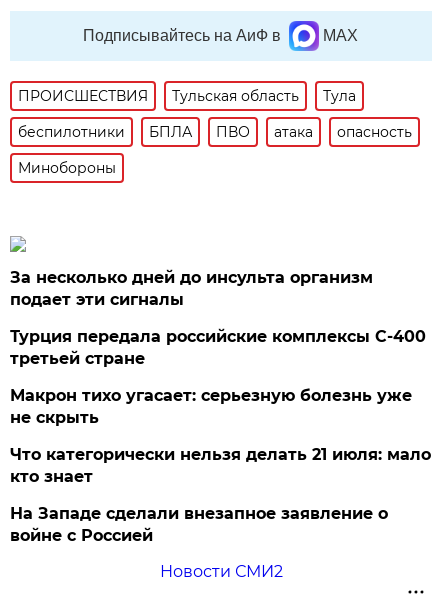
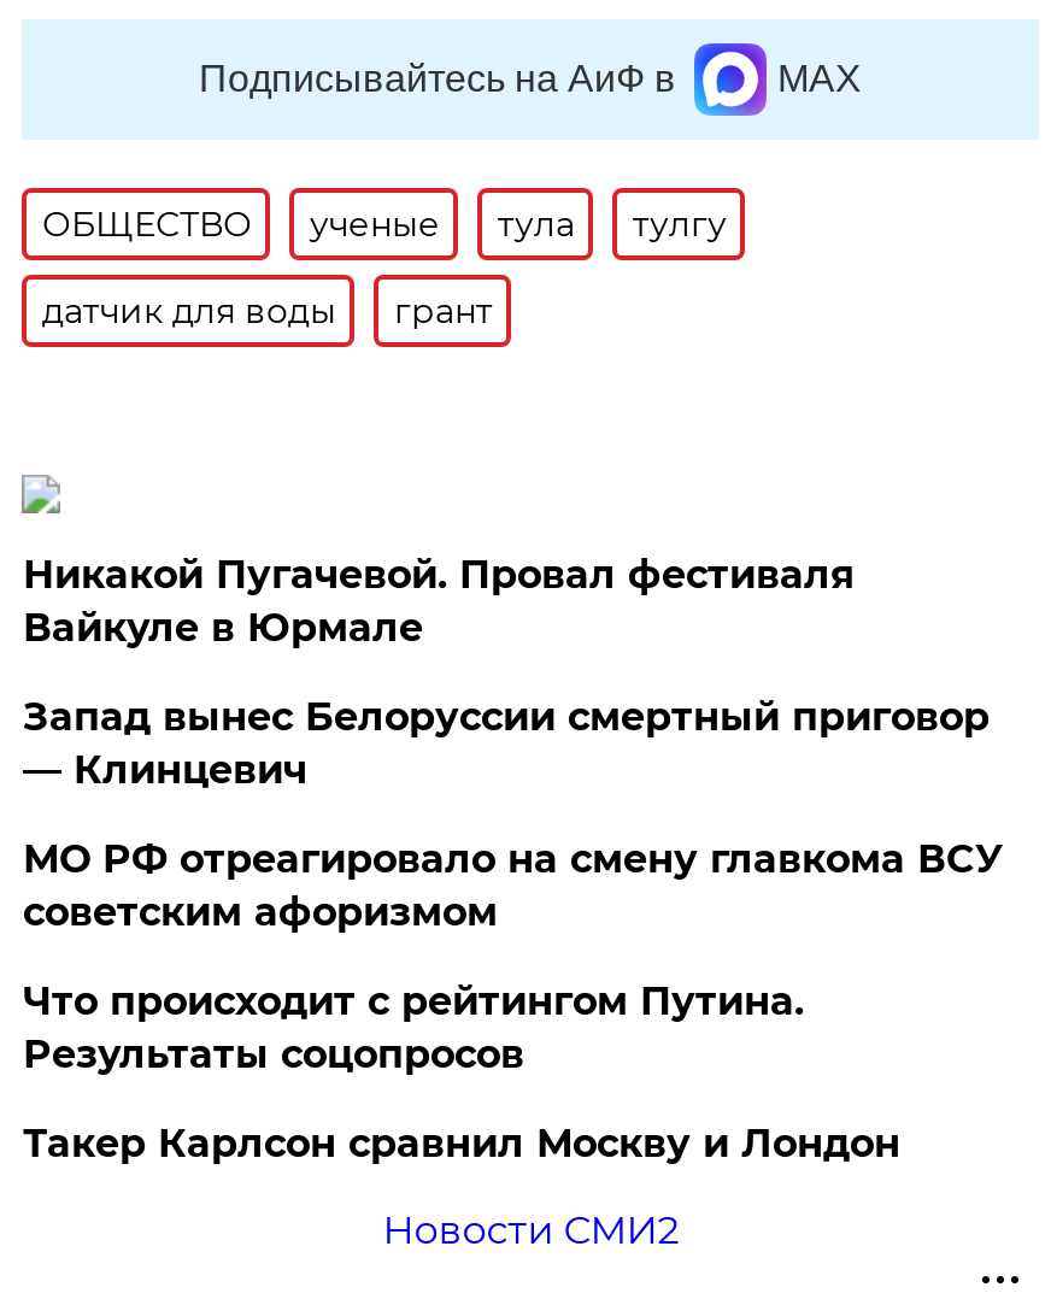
[18,87,412,177] ПРОИСШЕСТВИЯ | Тульская область | Тула | беспилотники | БПЛА | ПВО | атака | опасность | Минобороны -> [42,202,727,333] ОБЩЕСТВО | ученые | тула | тулгу | датчик для воды | грант
[10,268,431,545] За несколько дней до инсульта организм | подает эти сигналы | Турция передала российские комплексы С-400 | третьей стране | Макрон тихо угасает: серьезную болезнь уже | не скрыть | Что категорически нельзя делать 21 июля: мало | кто знает | На Западе сделали внезапное заявление о | войне с Россией -> [23,552,1004,1166] Никакой Пугачевой. Провал фестиваля | Вайкуле в Юрмале | Запад вынес Белоруссии смертный приговор | — Клинцевич | МО РФ отреагировало на смену главкома ВСУ | советским афоризмом | Что происходит с рейтингом Путина. | Результаты соцопросов | Такер Карлсон сравнил Москву и Лондон

